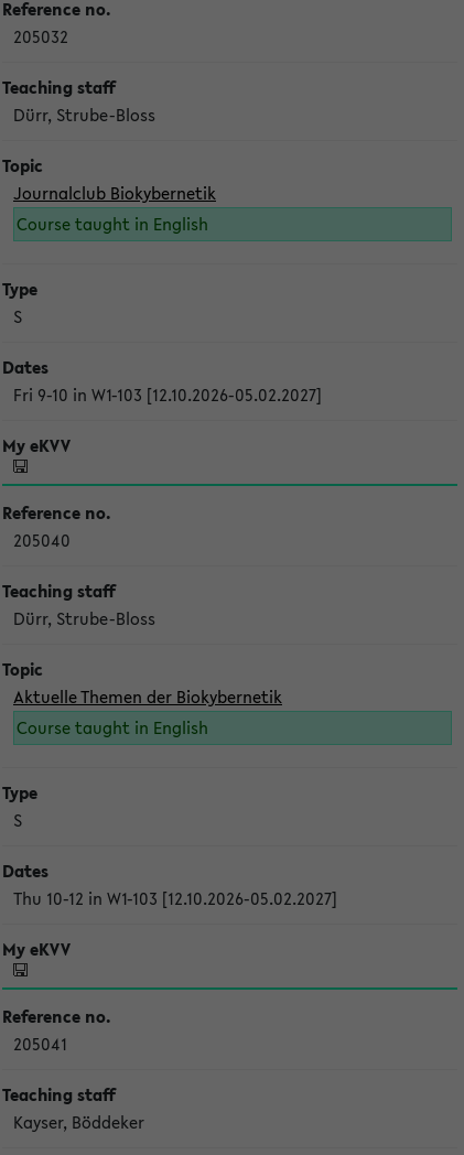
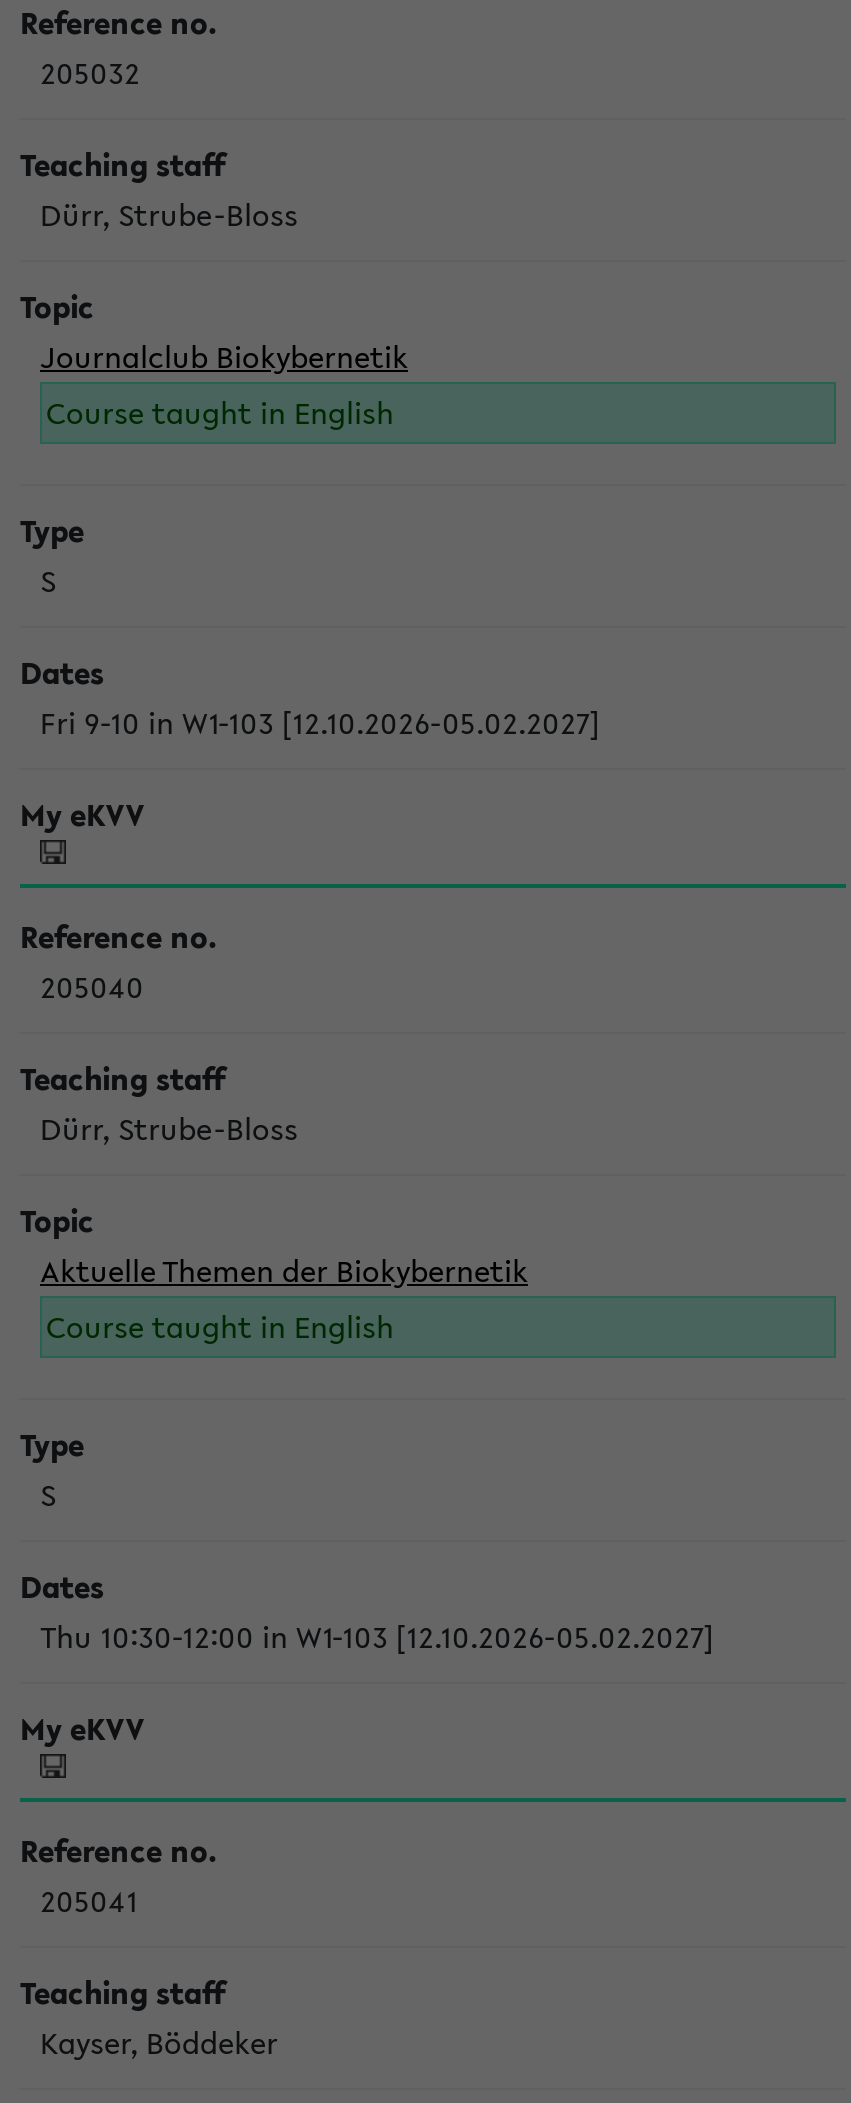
[13,886,337,910] Thu 10-12 in W1-103 [12.10.2026-05.02.2027] -> [40,1614,714,1658] Thu 10:30-12:00 in W1-103 [12.10.2026-05.02.2027]

